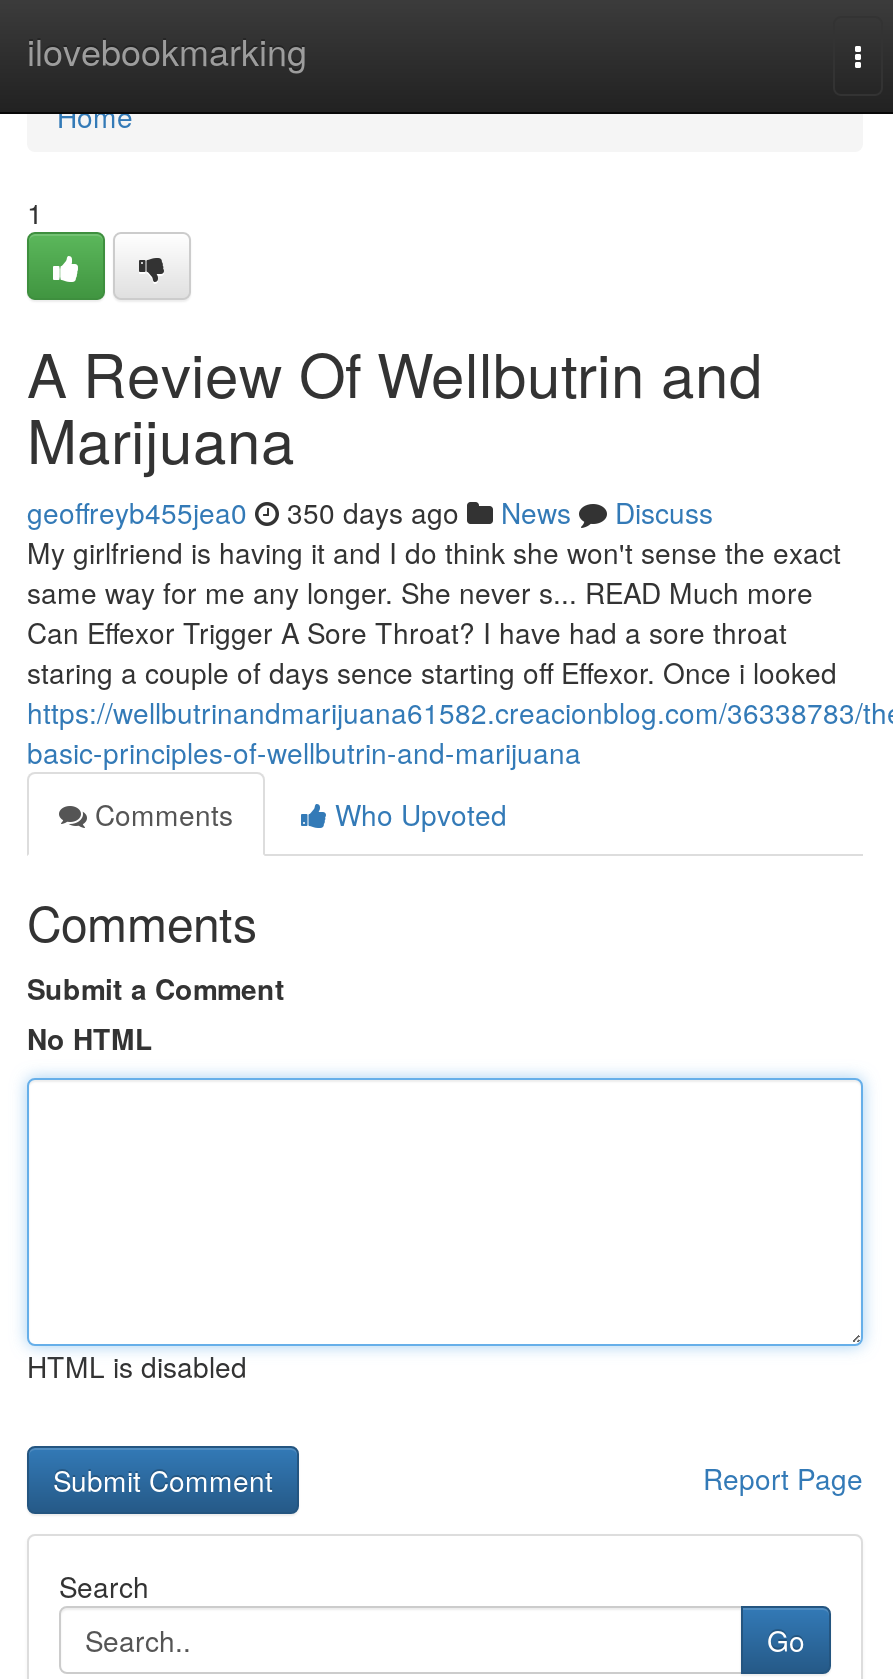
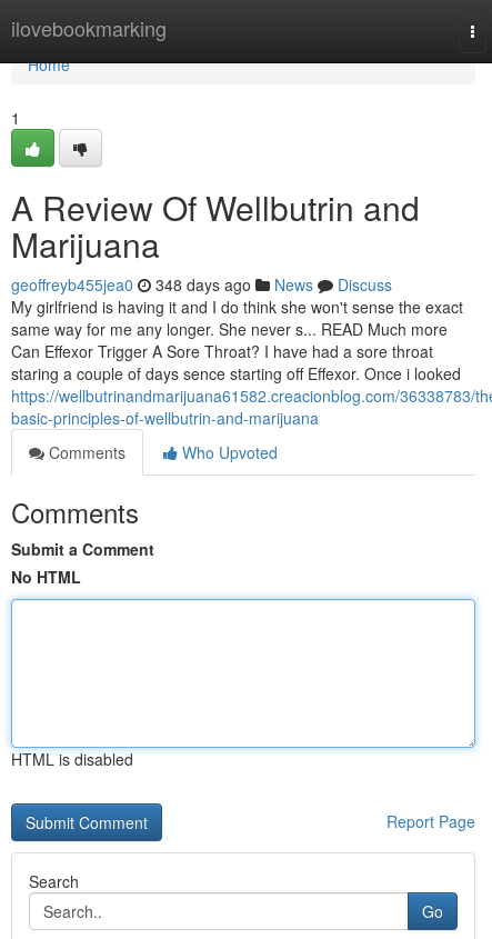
[27,492,713,532] geoffreyb455jea0 350 days ago News Discuss -> [11,273,392,296] geoffreyb455jea0 348 days ago News Discuss

